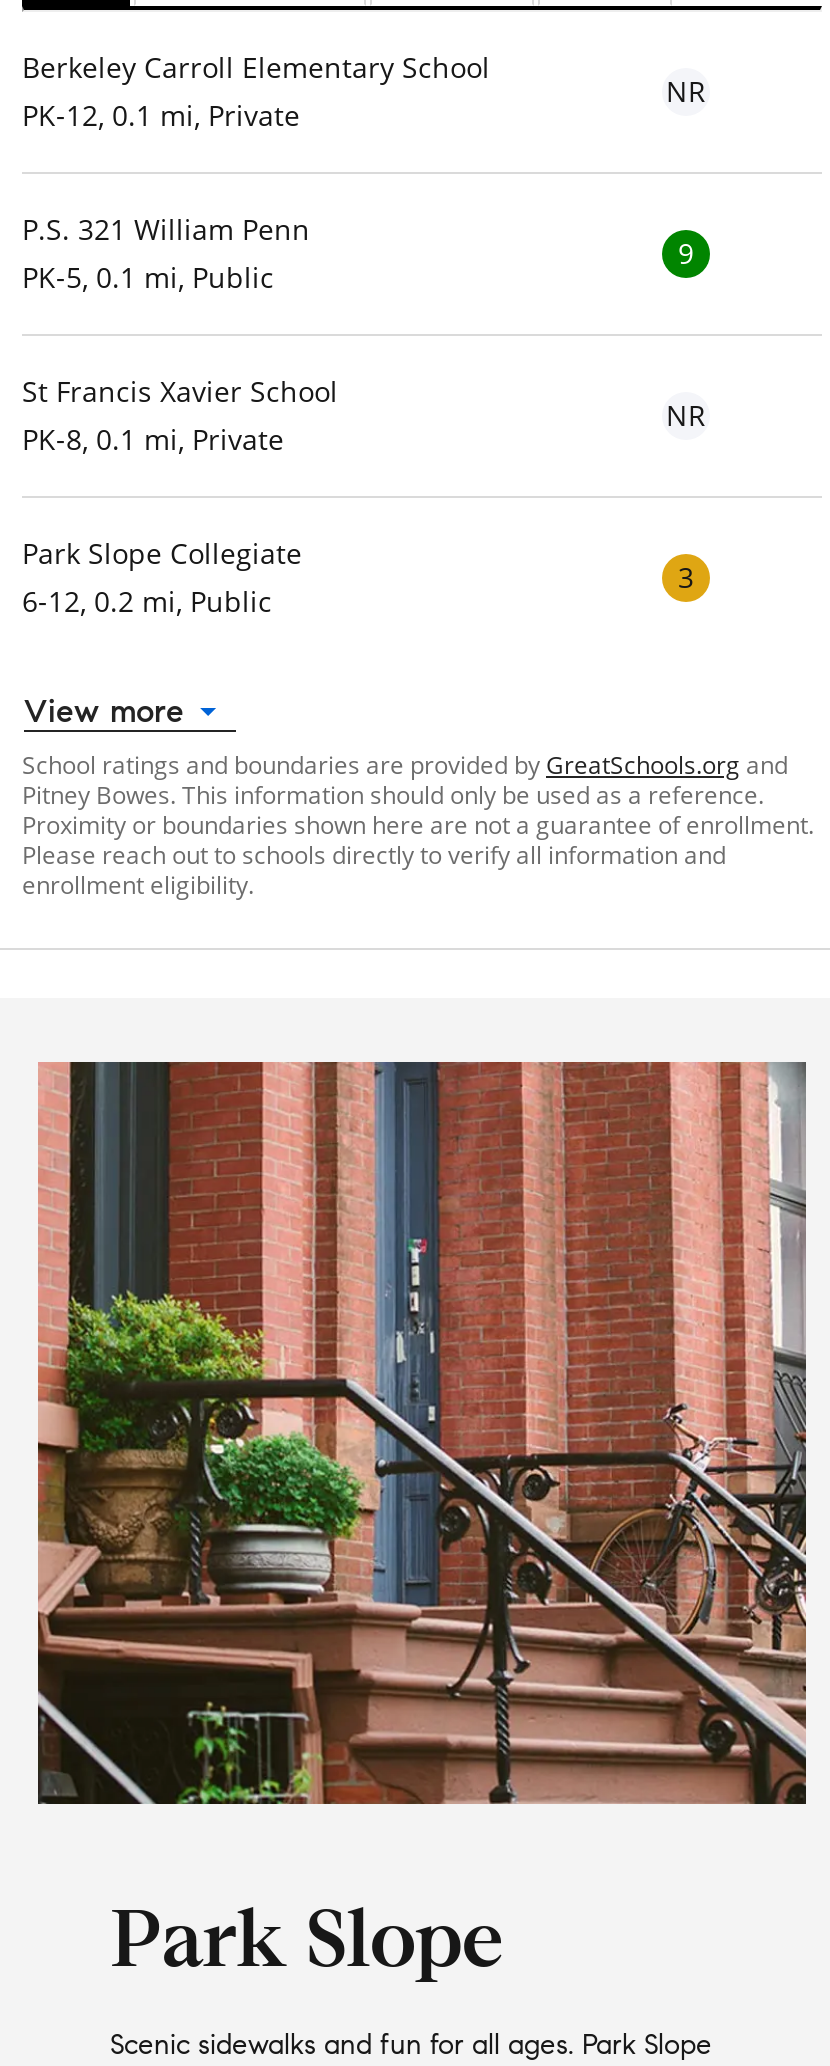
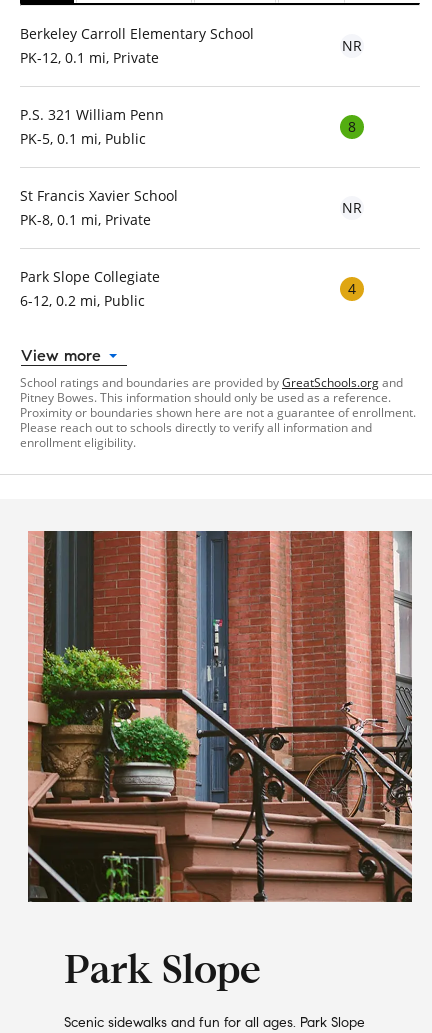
[678,234,694,272] 9 -> [348,117,356,136] 8
[678,558,694,596] 3 -> [348,279,356,298] 4

